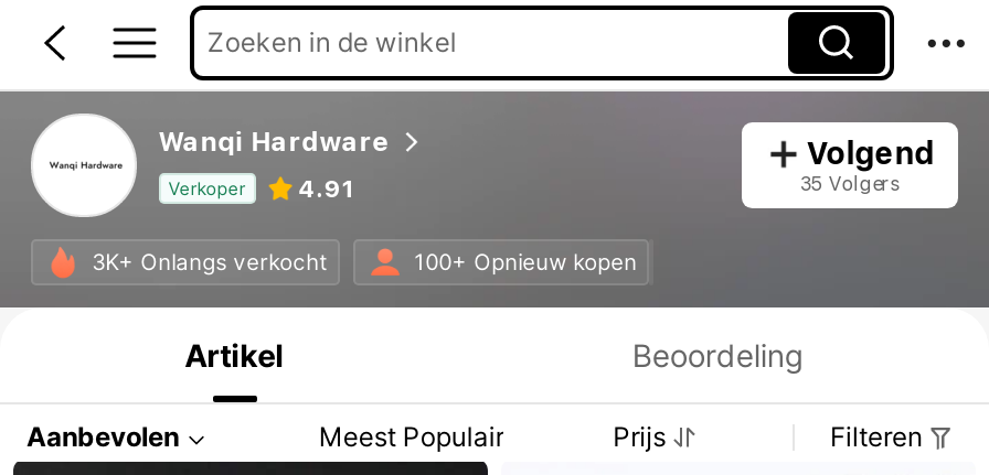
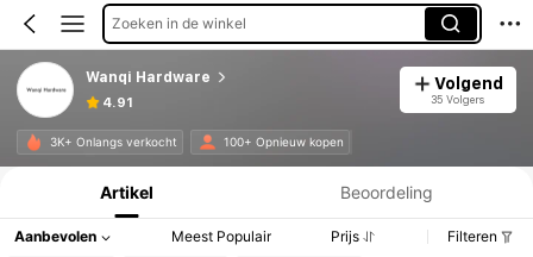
[168,177,245,199] Verkoper -> none

